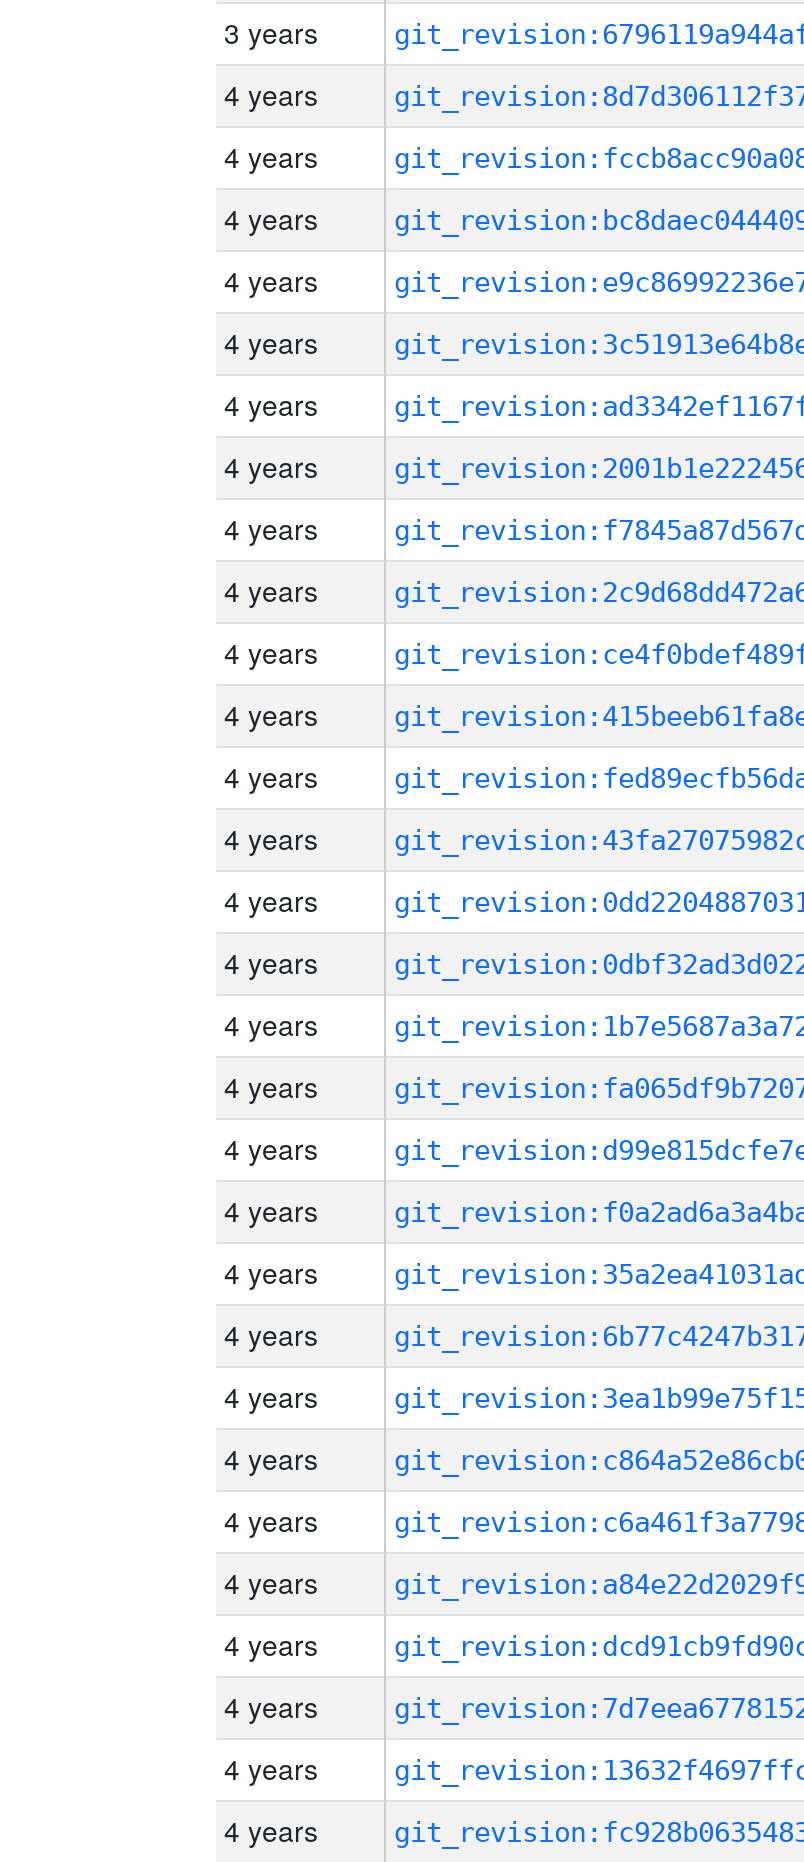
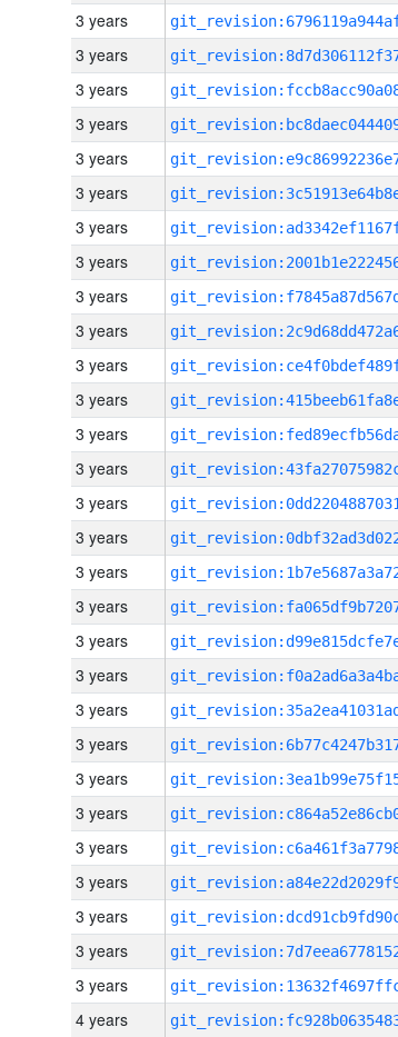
[224,74,318,114] 4 years -> [76,43,128,66] 3 years
[224,136,318,176] 4 years -> [76,78,128,100] 3 years
[224,198,318,238] 4 years -> [76,112,128,134] 3 years
[224,260,318,300] 4 years -> [76,147,128,169] 3 years
[224,322,318,362] 4 years -> [76,181,128,203] 3 years
[224,384,318,424] 4 years -> [76,216,128,238] 3 years
[224,446,318,486] 4 years -> [76,250,128,272] 3 years
[224,508,318,548] 4 years -> [76,285,128,307] 3 years
[224,570,318,610] 4 years -> [76,319,128,341] 3 years
[224,632,318,672] 4 years -> [76,353,128,376] 3 years
[224,694,318,734] 4 years -> [76,388,128,410] 3 years
[224,756,318,796] 4 years -> [76,422,128,445] 3 years
[224,818,318,858] 4 years -> [76,457,128,479] 3 years
[224,880,318,920] 4 years -> [76,491,128,513] 3 years
[224,942,318,982] 4 years -> [76,526,128,548] 3 years
[224,1004,318,1044] 4 years -> [76,560,128,582] 3 years
[224,1066,318,1106] 4 years -> [76,595,128,617] 3 years
[224,1128,318,1168] 4 years -> [76,629,128,651] 3 years
[224,1190,318,1230] 4 years -> [76,664,128,686] 3 years
[224,1252,318,1292] 4 years -> [76,698,128,720] 3 years
[224,1314,318,1354] 4 years -> [76,732,128,755] 3 years
[224,1376,318,1416] 4 years -> [76,767,128,789] 3 years
[224,1438,318,1478] 4 years -> [76,801,128,824] 3 years
[224,1500,318,1540] 4 years -> [76,836,128,858] 3 years
[224,1562,318,1602] 4 years -> [76,870,128,893] 3 years
[224,1624,318,1664] 4 years -> [76,905,128,927] 3 years
[224,1686,318,1726] 4 years -> [76,939,128,961] 3 years
[224,1748,318,1788] 4 years -> [76,974,128,996] 3 years

